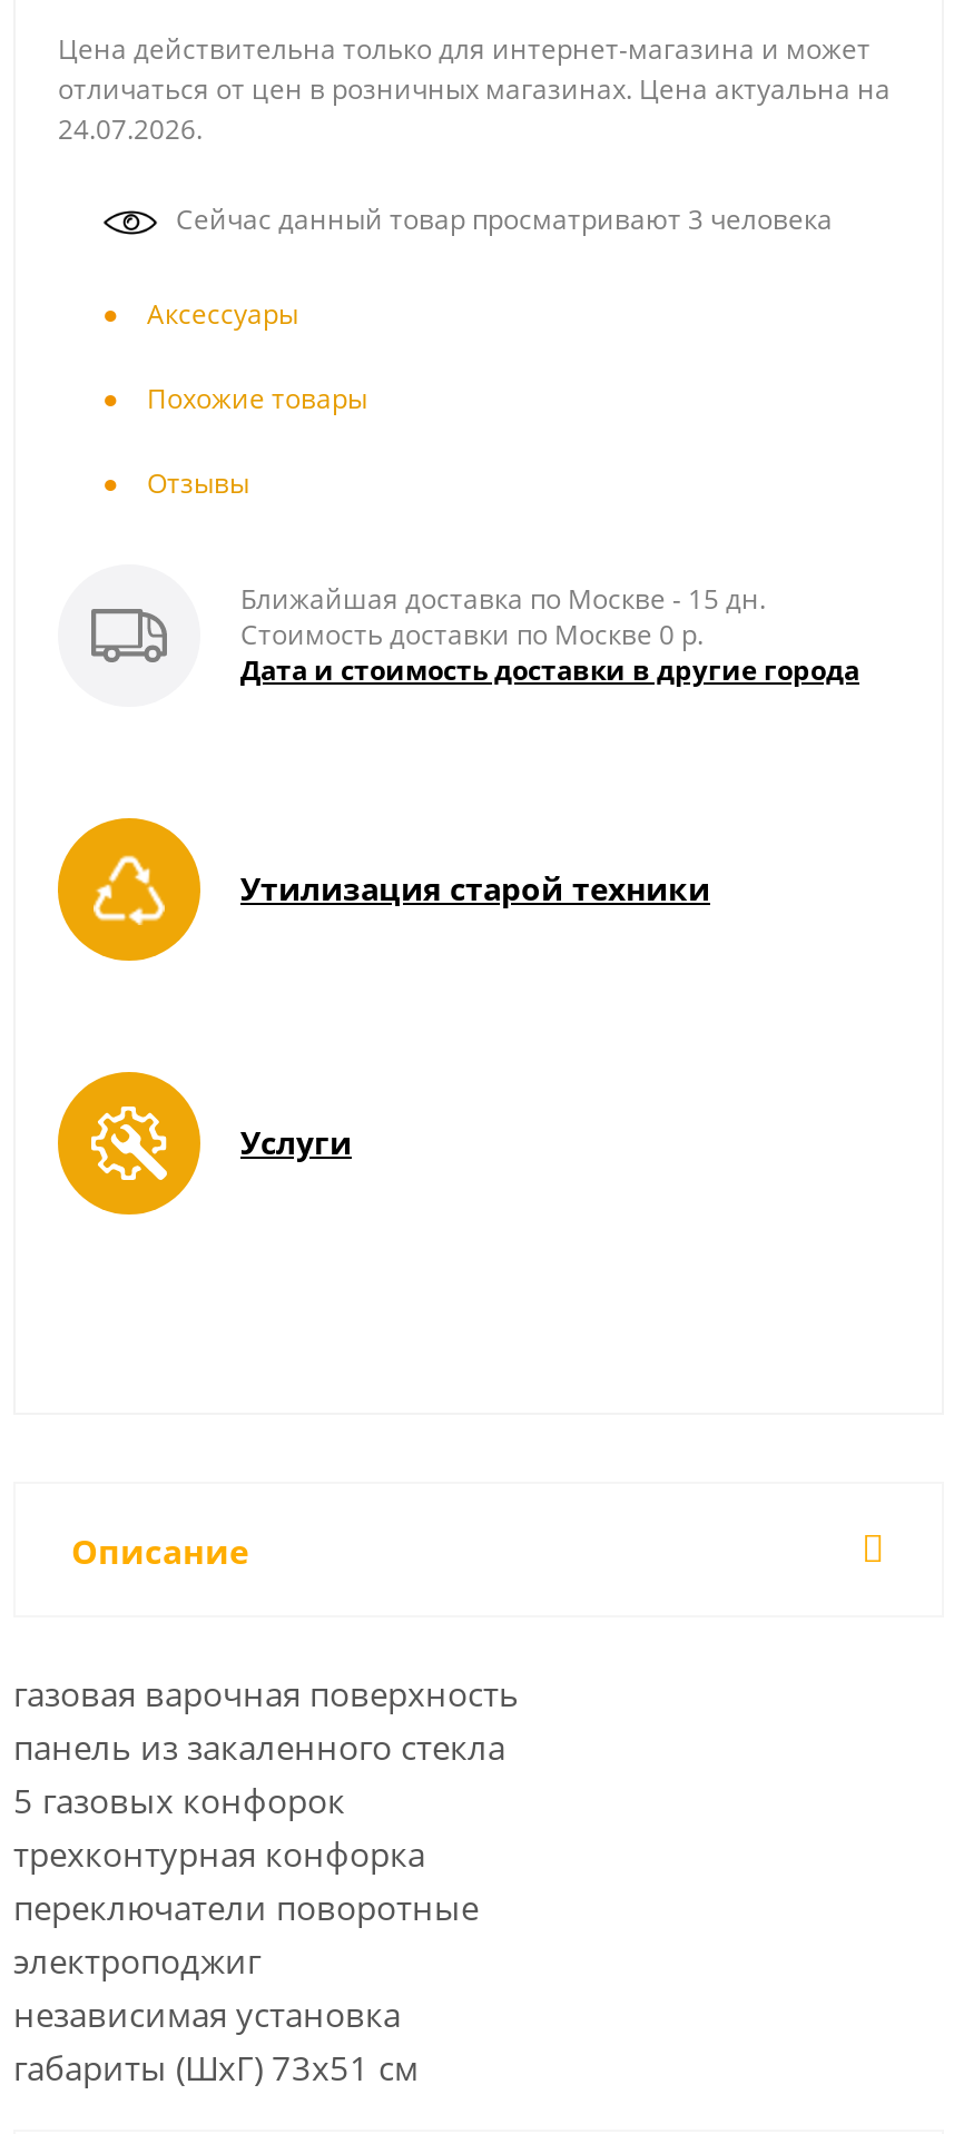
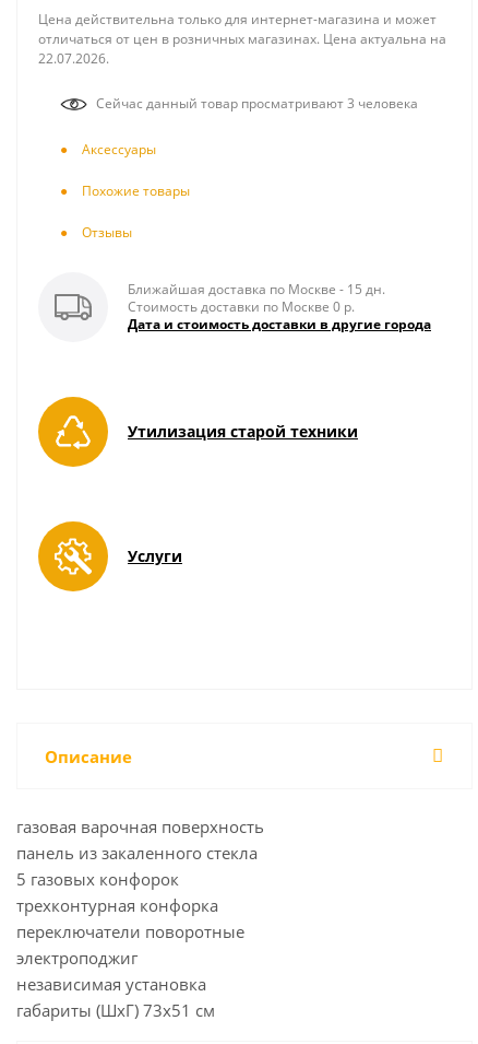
[58,110,203,148] 24.07.2026. -> [38,49,109,68] 22.07.2026.

